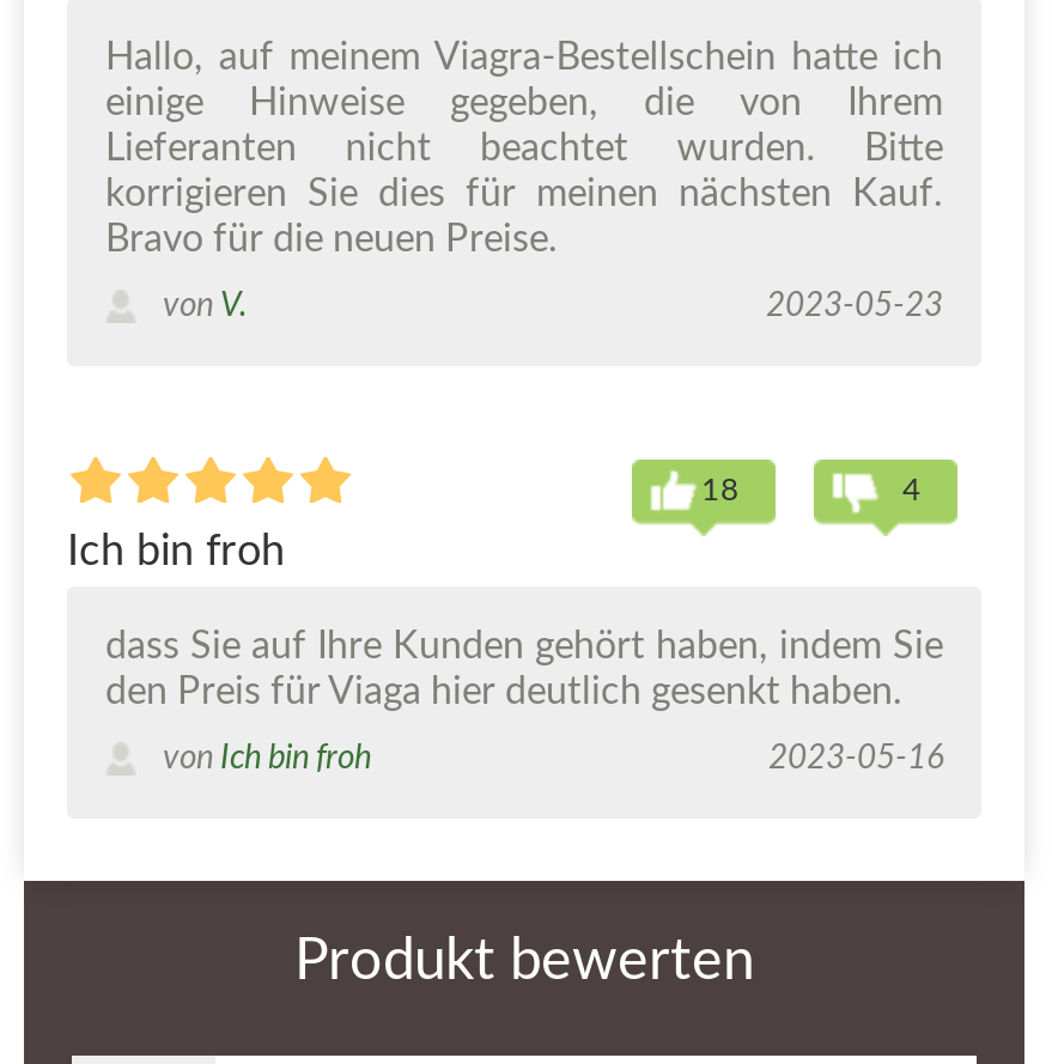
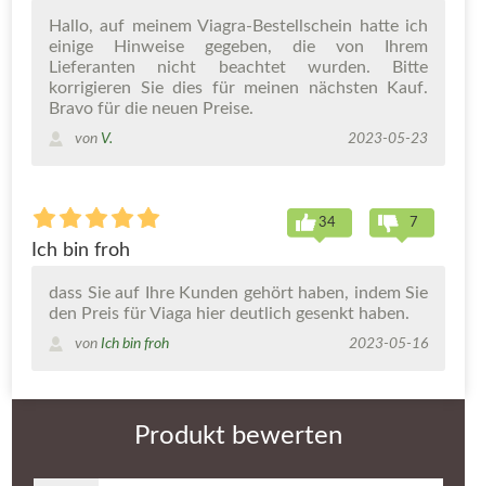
[701,476,740,507] 18 -> [318,216,336,230] 34
[902,476,922,507] 4 -> [409,216,418,230] 7

